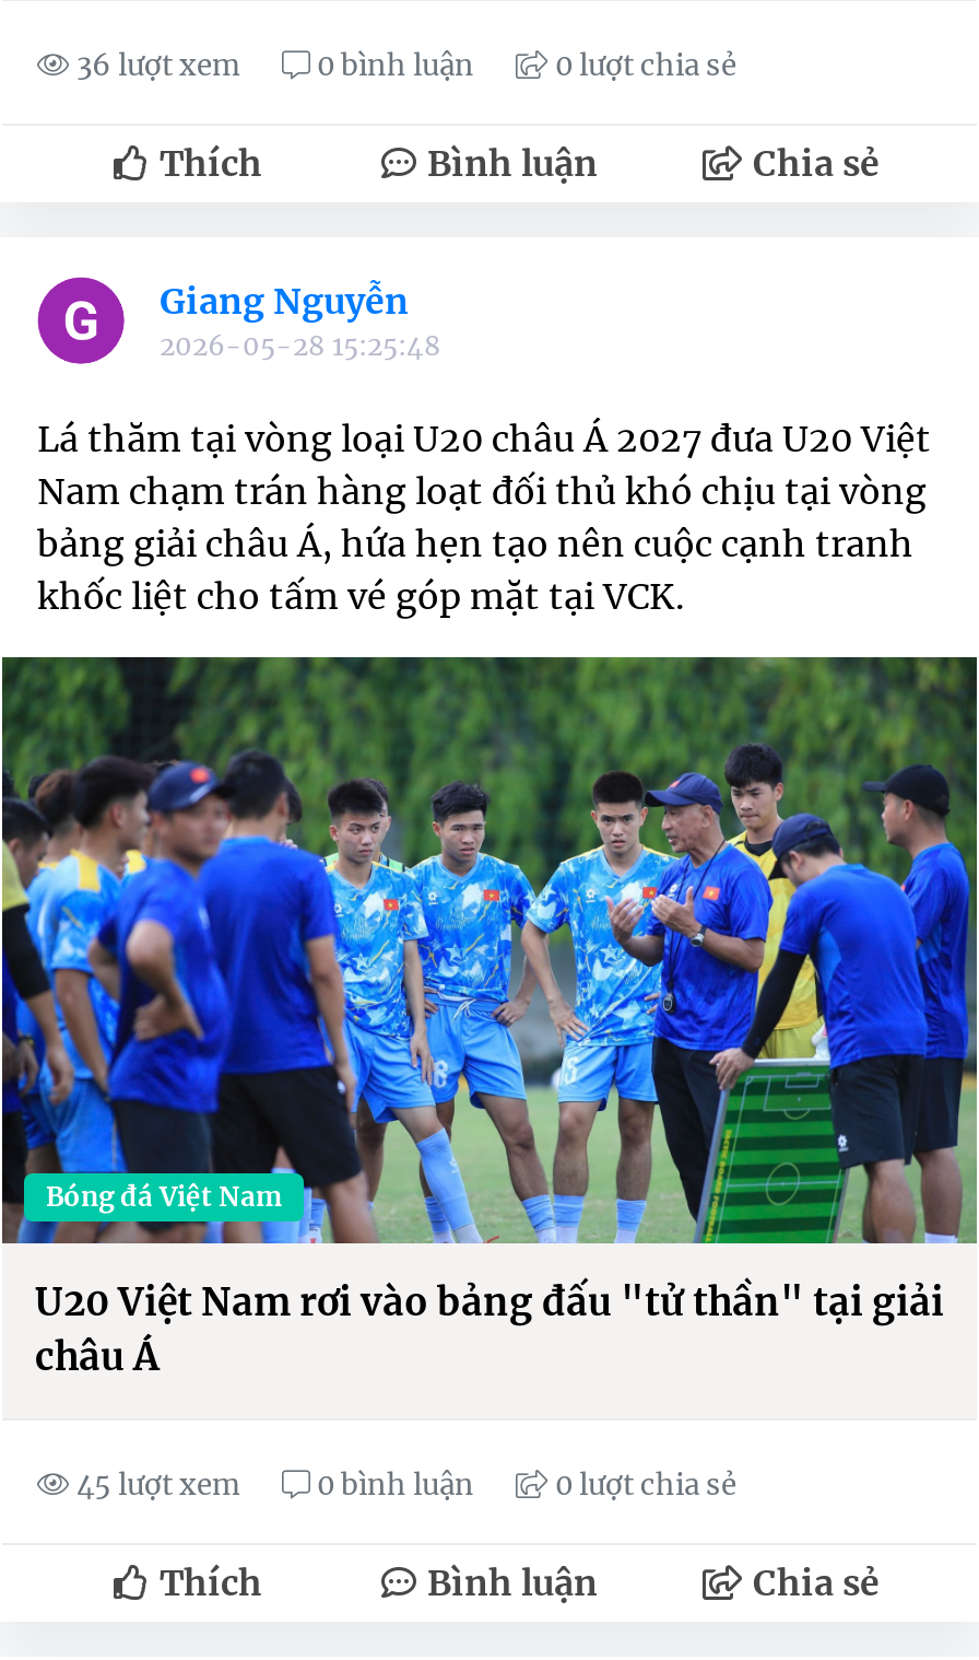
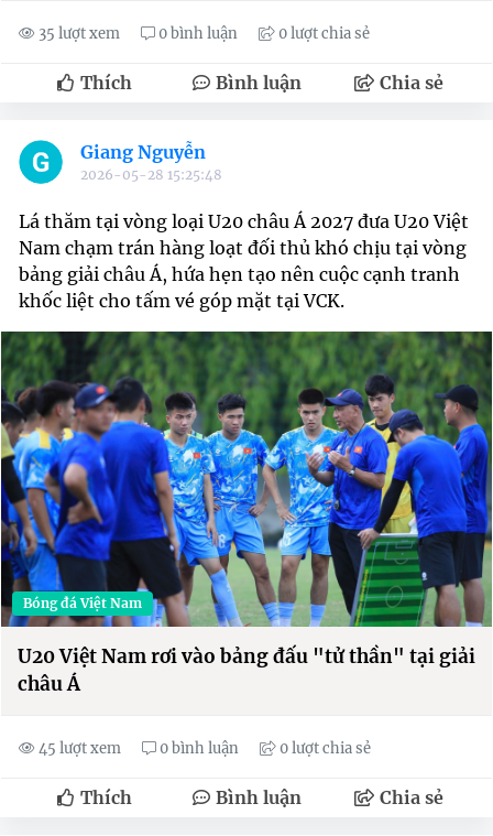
[70,48,247,86] 36 lượt xem -> [35,24,123,43] 35 lượt xem
[35,276,127,365] [image] -> [18,139,64,185] [image]

